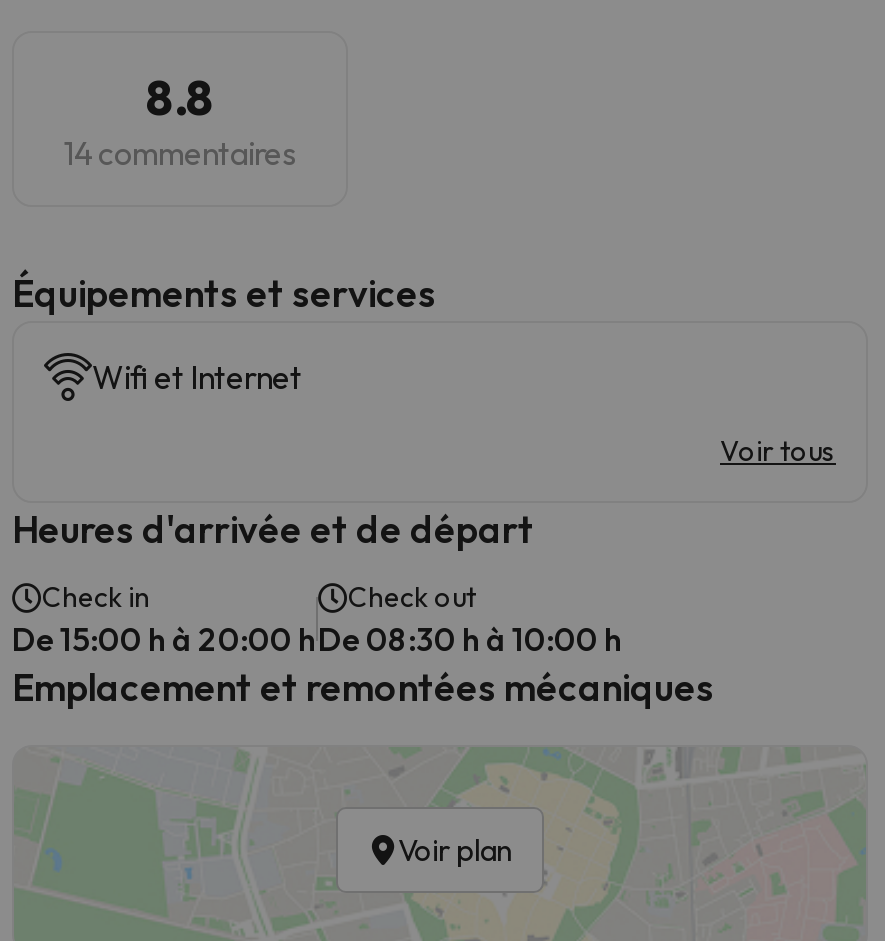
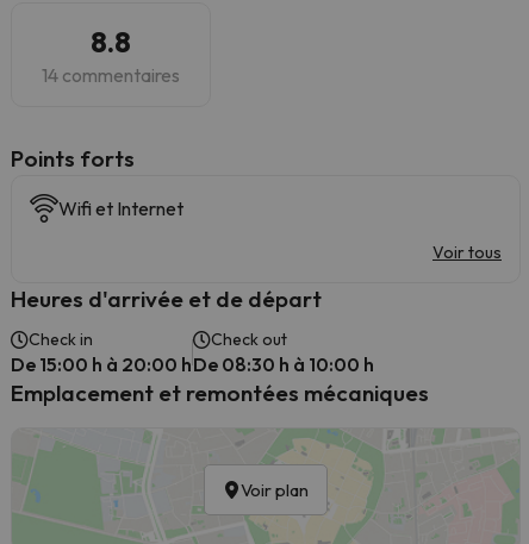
[12,269,436,317] Équipements et services -> [11,144,135,173] Points forts

